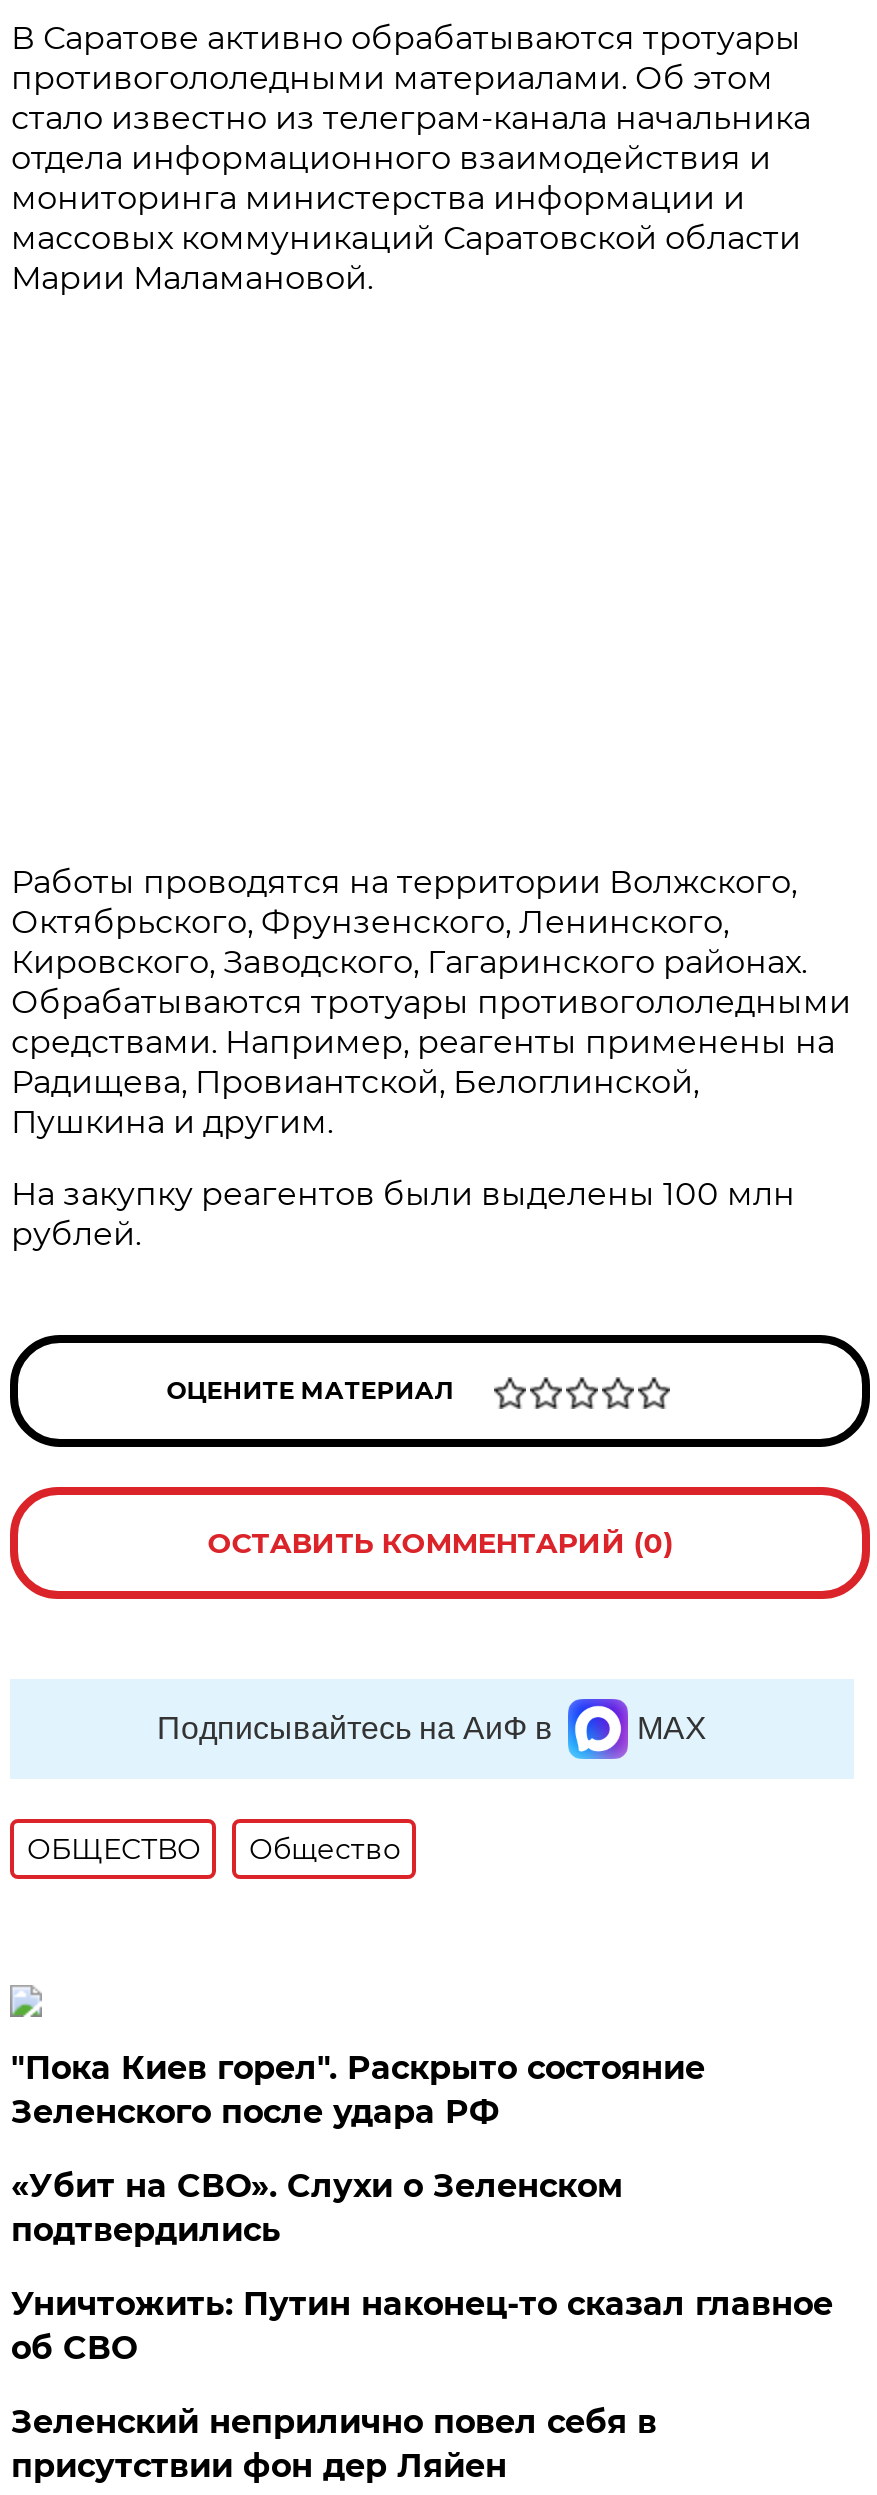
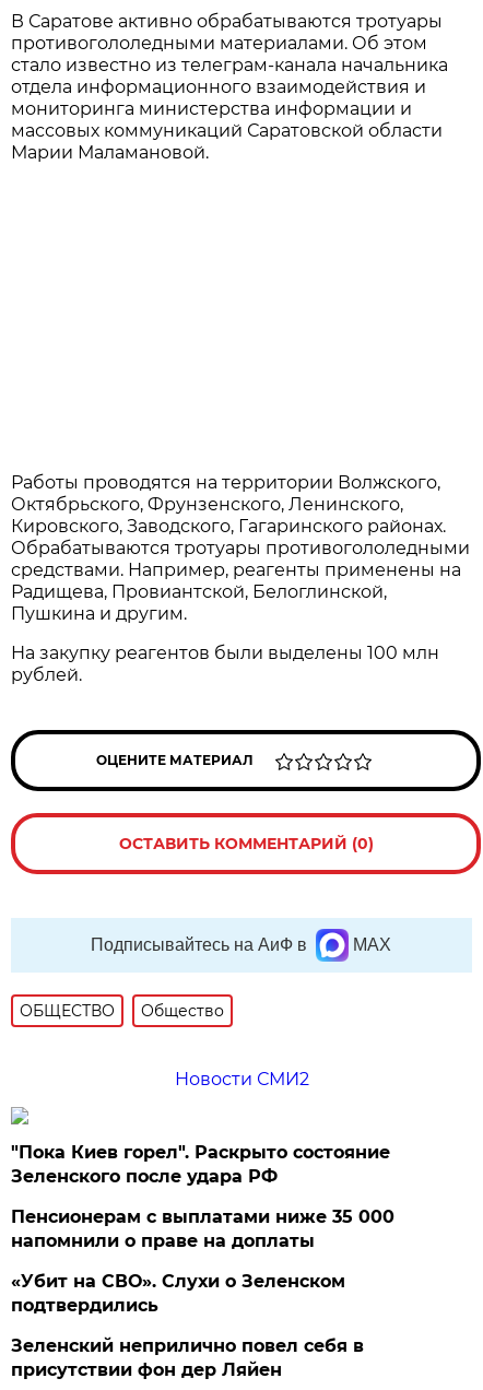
none -> [175,1069,309,1089] Новости СМИ2
none -> [11,1206,395,1251] Пенсионерам с выплатами ниже 35 000 | напомнили о праве на доплаты
moved [11,2167,623,2249] -> [11,1271,346,1316]: «Убит на СВО». Слухи о Зеленском | подтвердились
[11,2285,833,2367] Уничтожить: Путин наконец-то сказал главное | об СВО -> none

